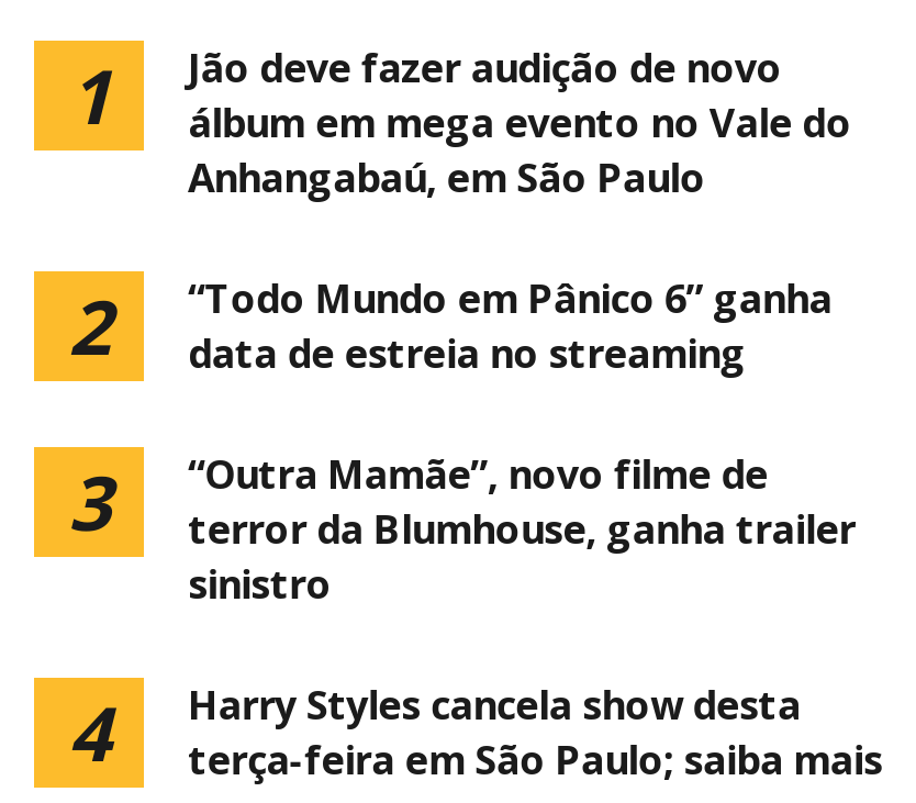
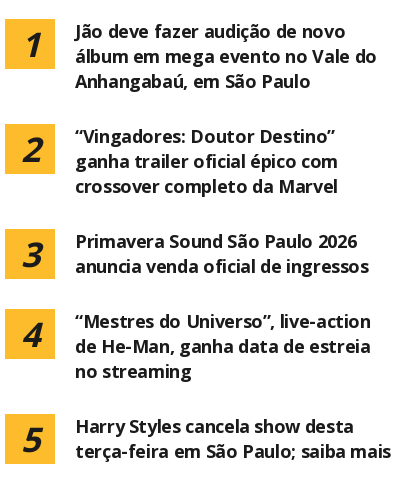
[188,272,832,380] “Todo Mundo em Pânico 6” ganha | data de estreia no streaming -> [75,124,338,198] “Vingadores: Doutor Destino” | ganha trailer oficial épico com | crossover completo da Marvel
[188,448,855,611] “Outra Mamãe”, novo filme de | terror da Blumhouse, ganha trailer | sinistro -> [75,229,369,278] Primavera Sound São Paulo 2026 | anuncia venda oficial de ingressos
none -> [20,309,371,462] “Mestres do Universo”, live-action | de He-Man, ganha data de estreia | no streaming | 5

